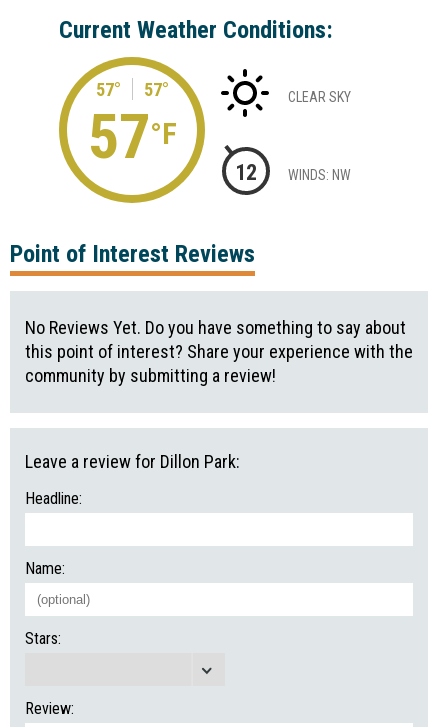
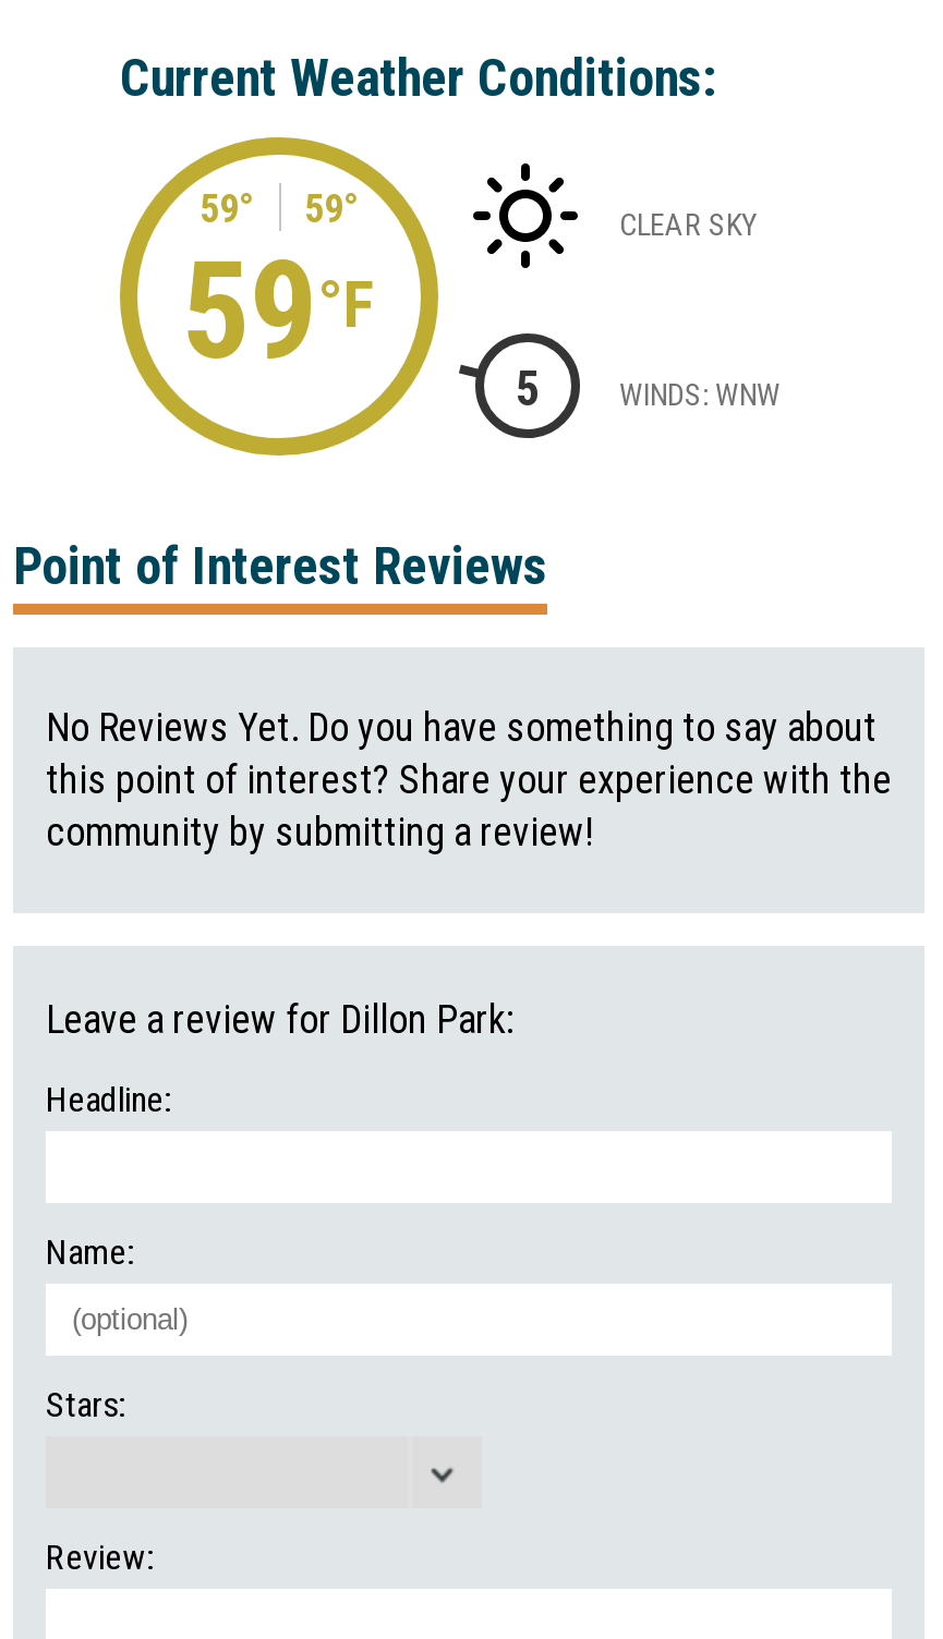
[95,79,120,100] 57° -> [200,185,254,231] 59°
[143,79,168,100] 57° -> [304,185,359,231] 59°
[87,100,176,173] 57°F -> [182,231,376,390] 59°F
[235,160,257,185] 12 -> [516,362,540,416] 5
[288,166,351,182] WINDS: NW -> [619,376,781,411] WINDS: WNW

